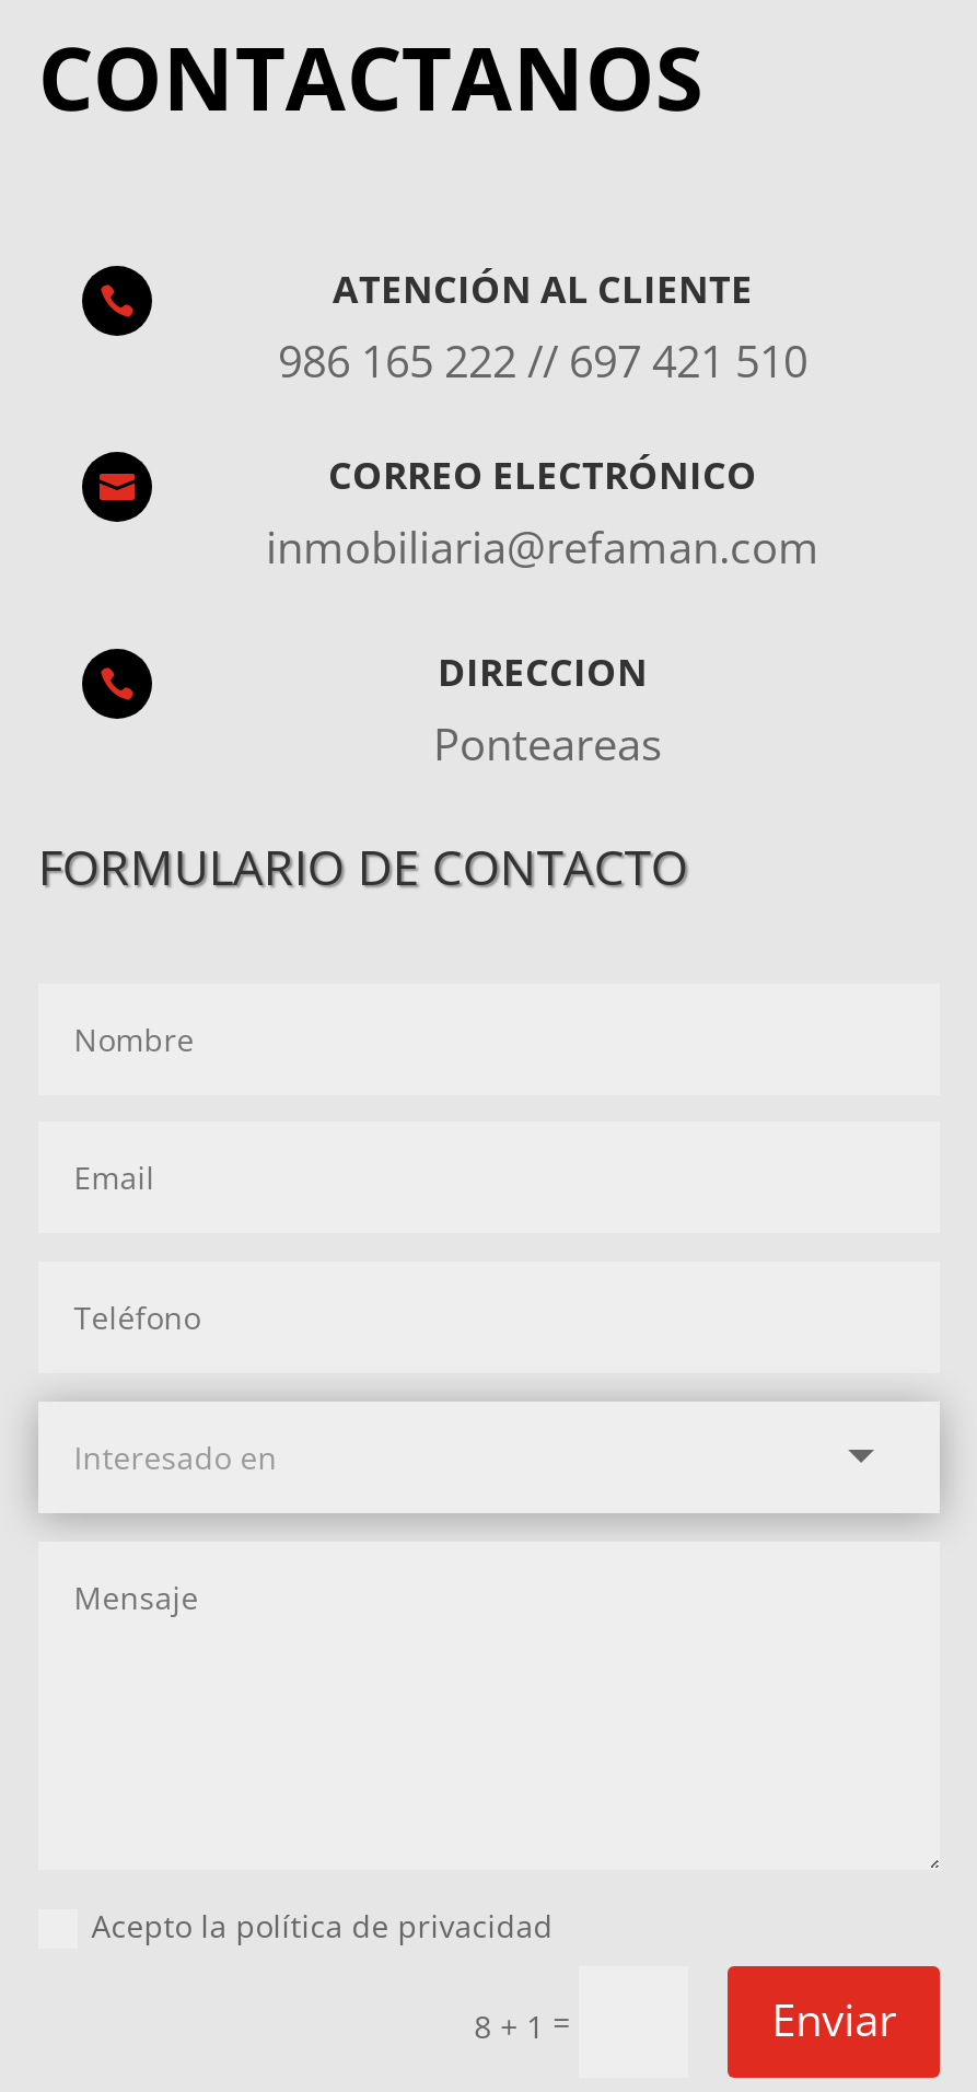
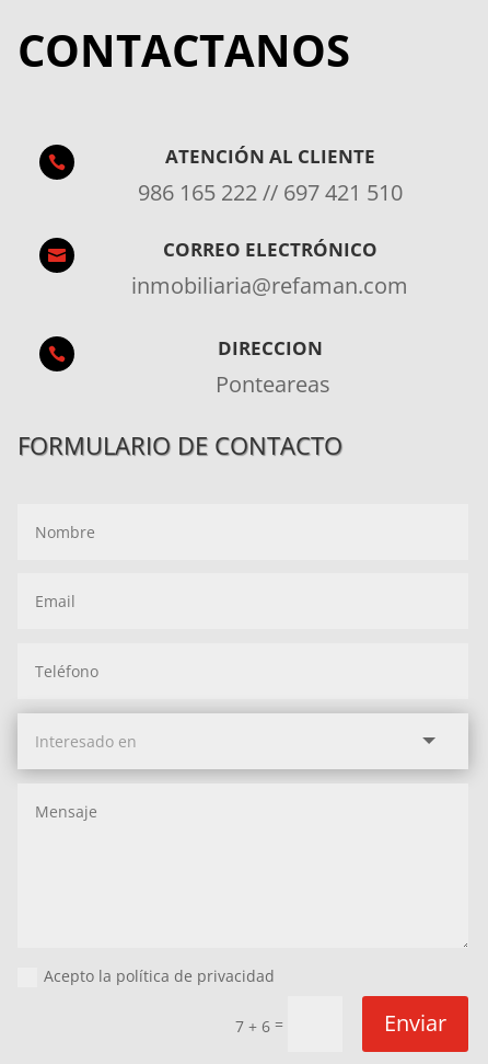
[474,2001,579,2046] 8 + 1 = -> [235,1013,288,1036] 7 + 6 =

